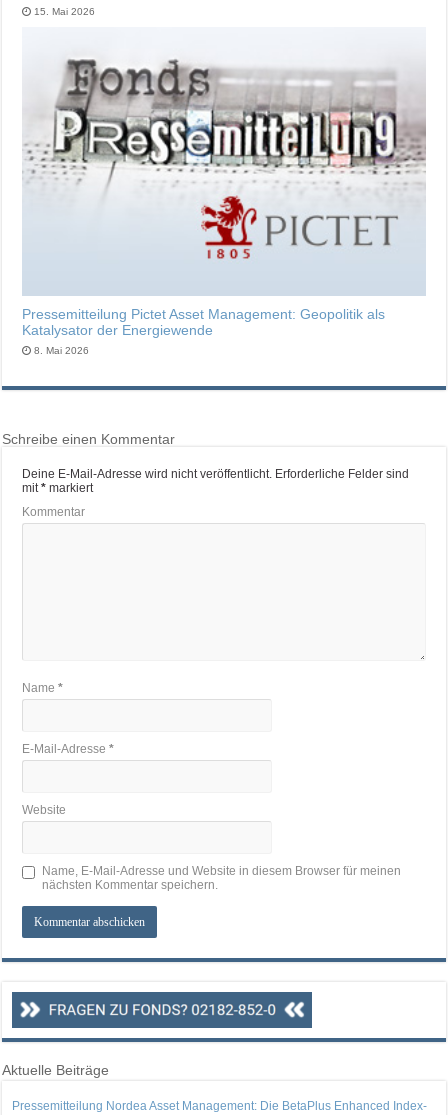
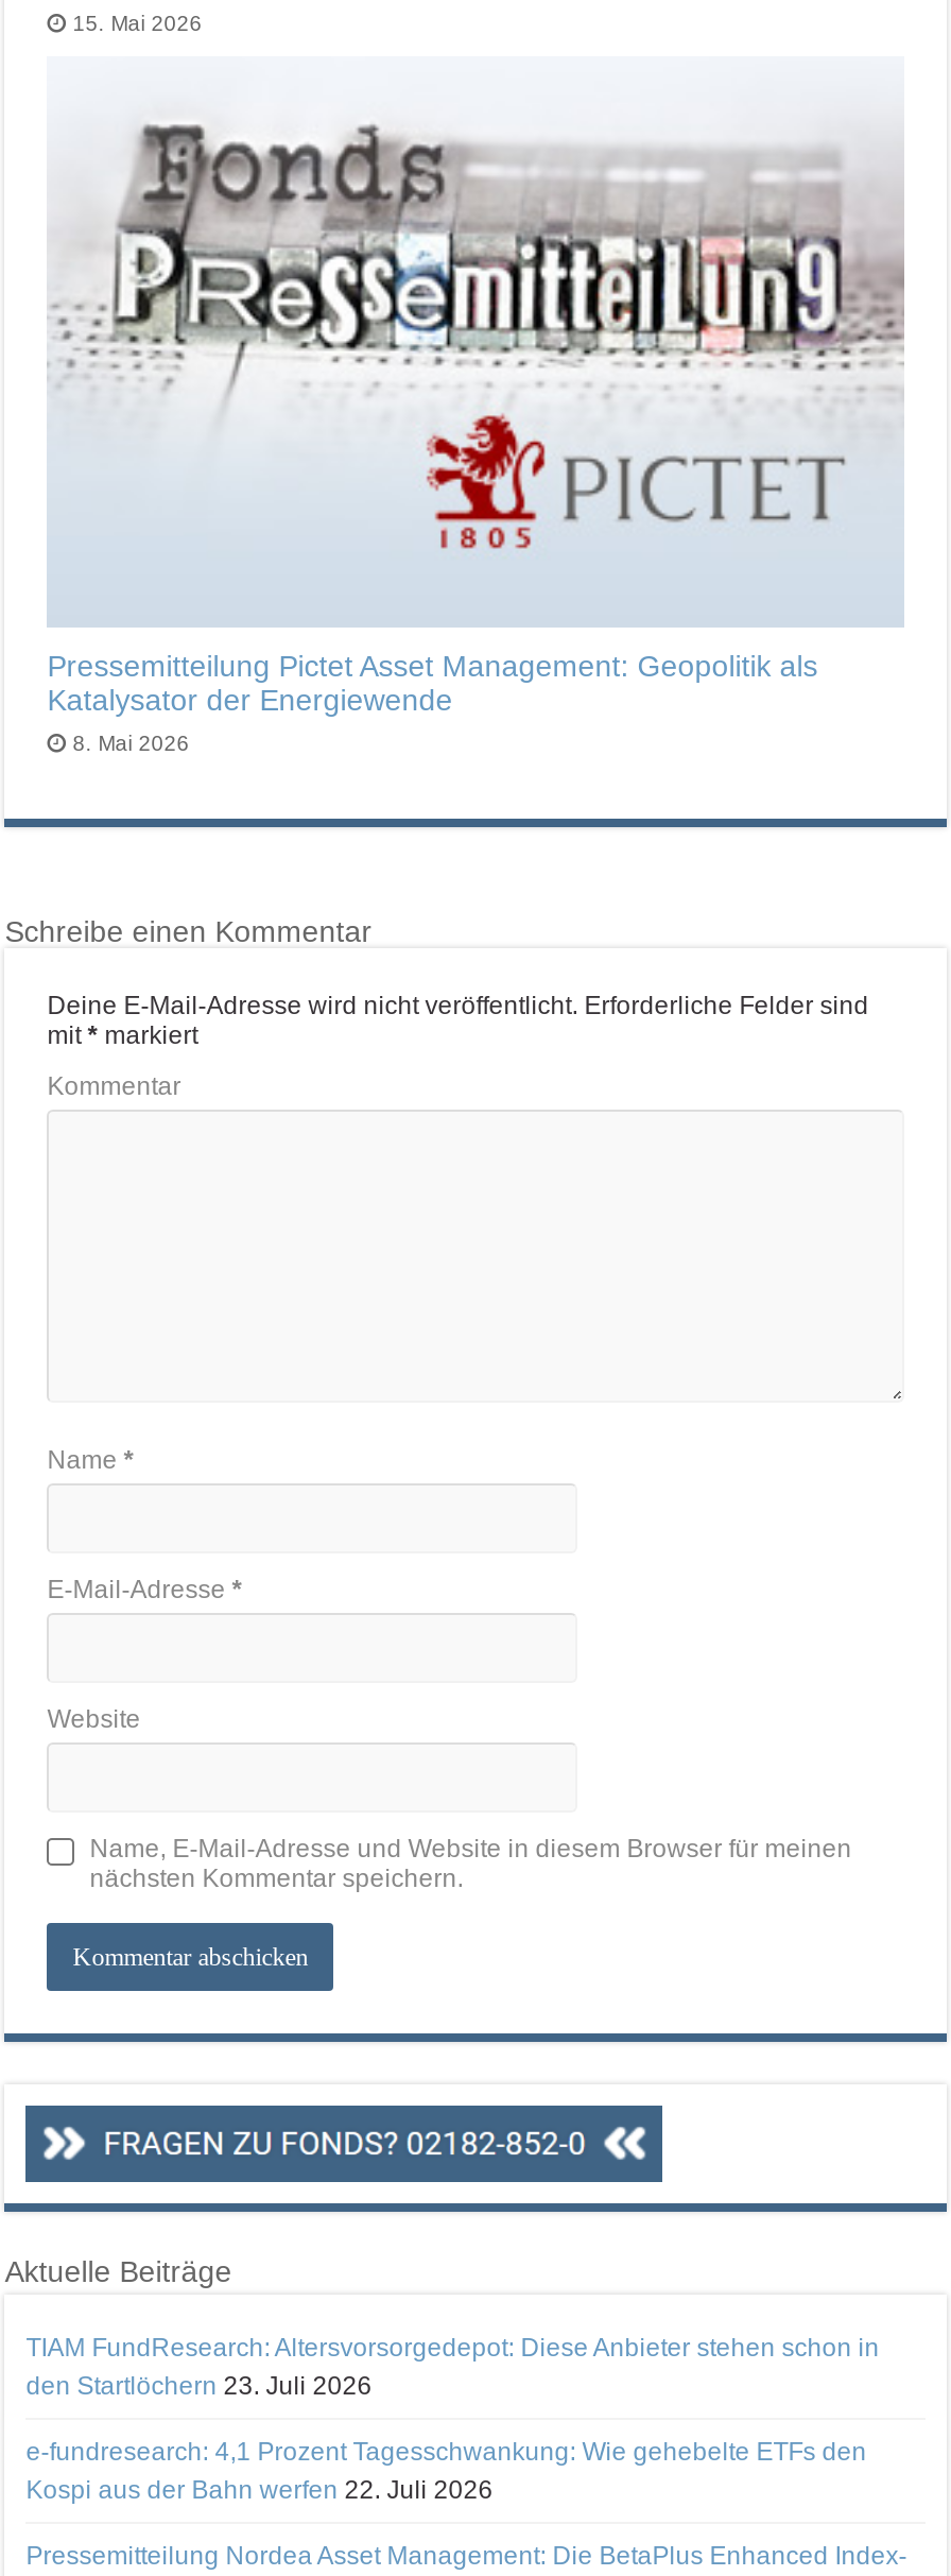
none -> [26,2333,879,2505] TIAM FundResearch: Altersvorsorgedepot: Diese Anbieter stehen schon in | den Startlöchern 23. Juli 2026 | e-fundresearch: 4,1 Prozent Tagesschwankung: Wie gehebelte ETFs den | Kospi aus der Bahn werfen 22. Juli 2026

